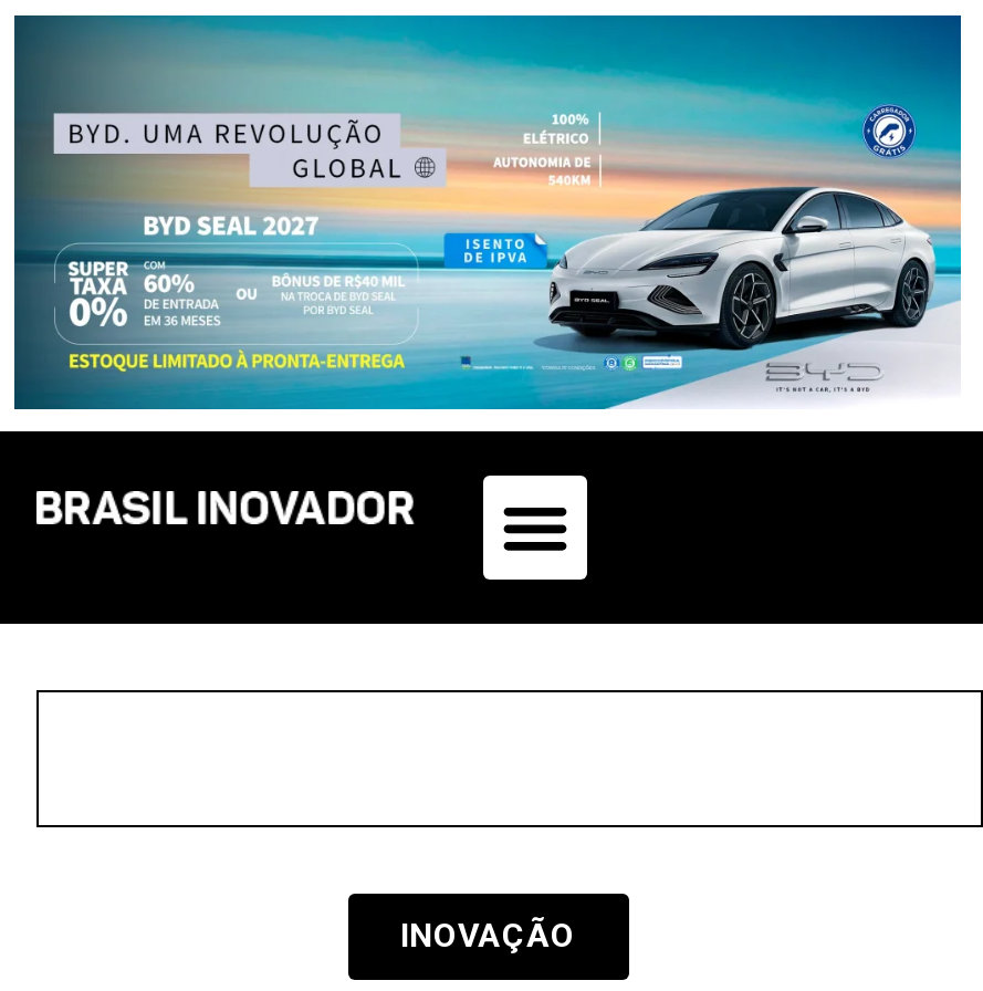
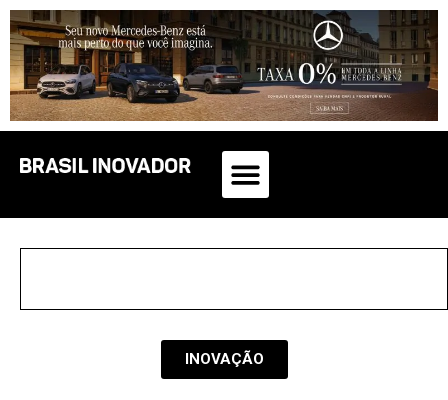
[12,13,963,411] [image] -> [9,9,439,122] [image]

